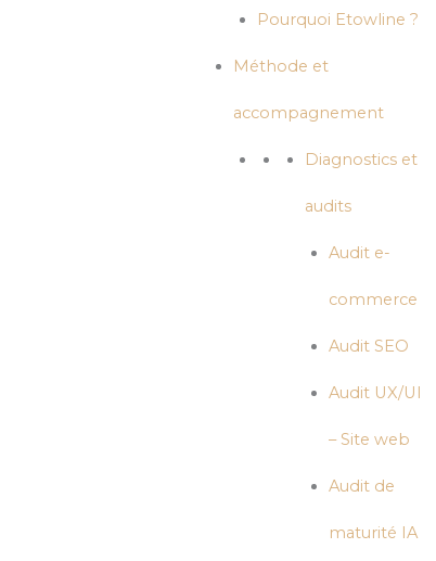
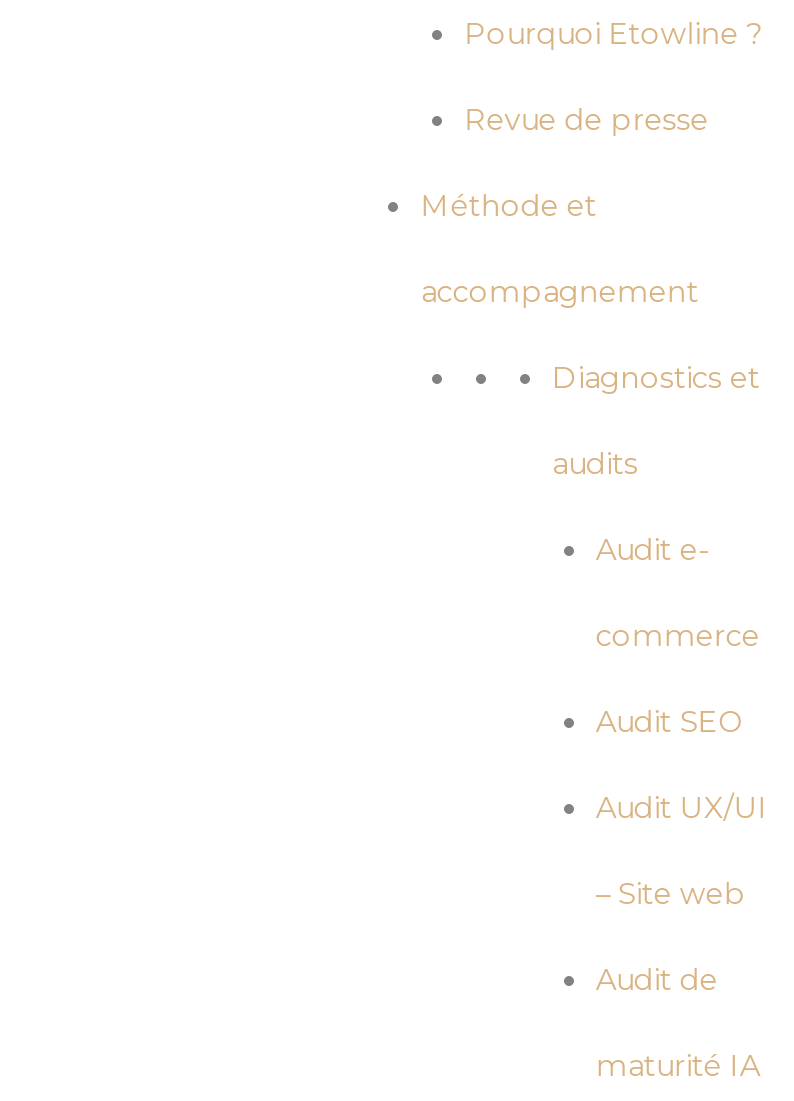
none -> [464,102,708,138] Revue de presse

